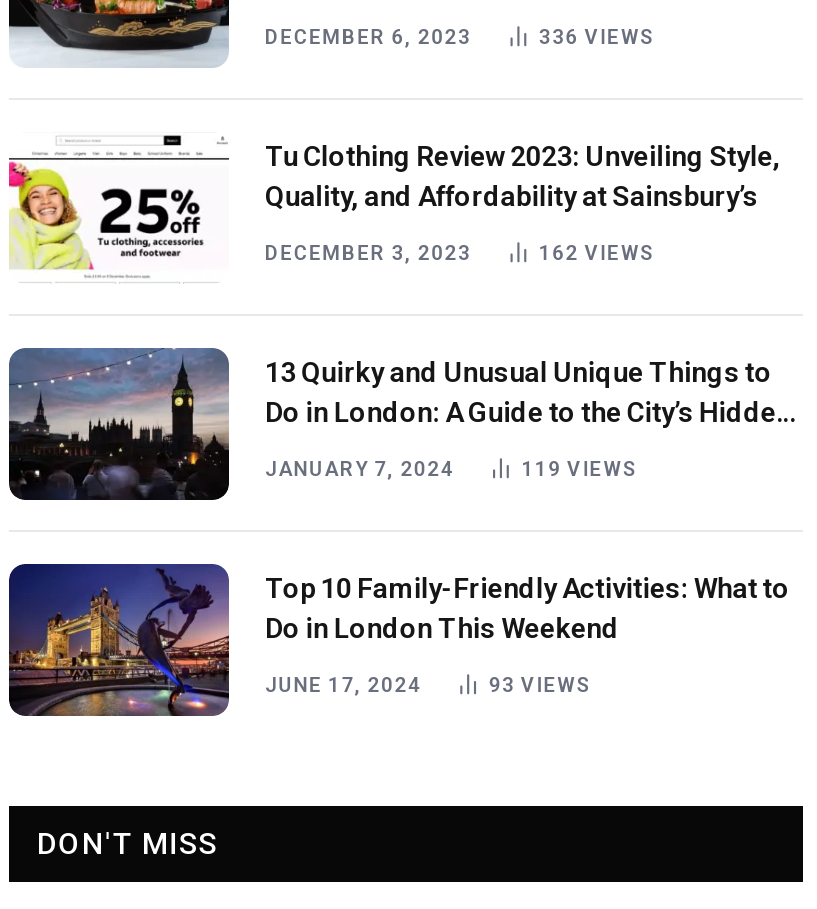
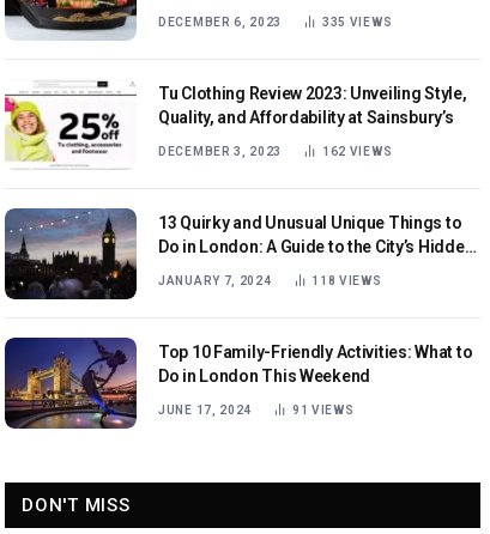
[539,26,655,48] 336 VIEWS -> [322,15,392,29] 335 VIEWS
[521,458,638,480] 119 VIEWS -> [312,274,382,287] 118 VIEWS
[489,674,592,696] 93 VIEWS -> [292,403,354,417] 91 VIEWS

